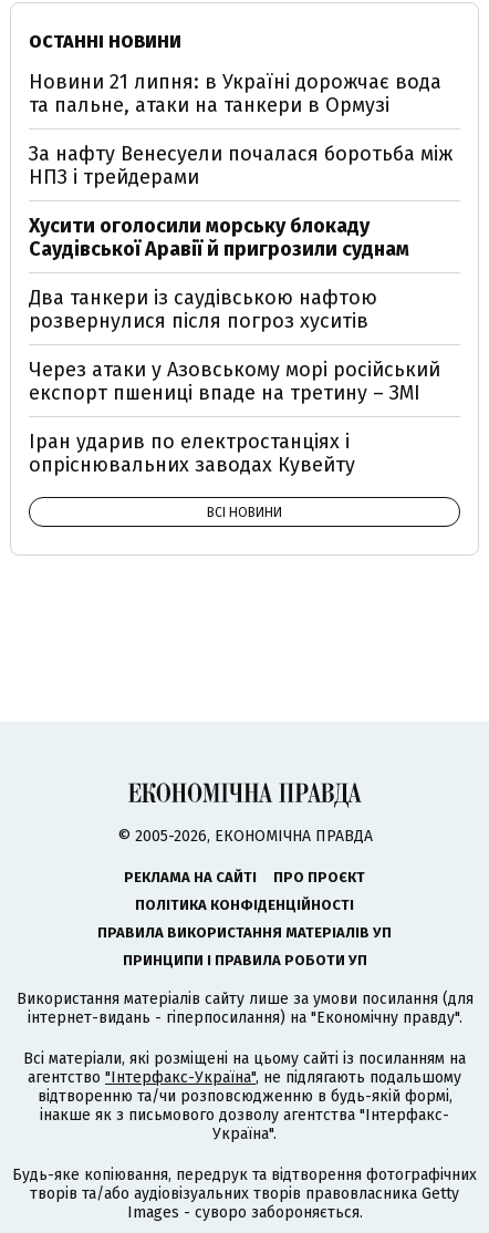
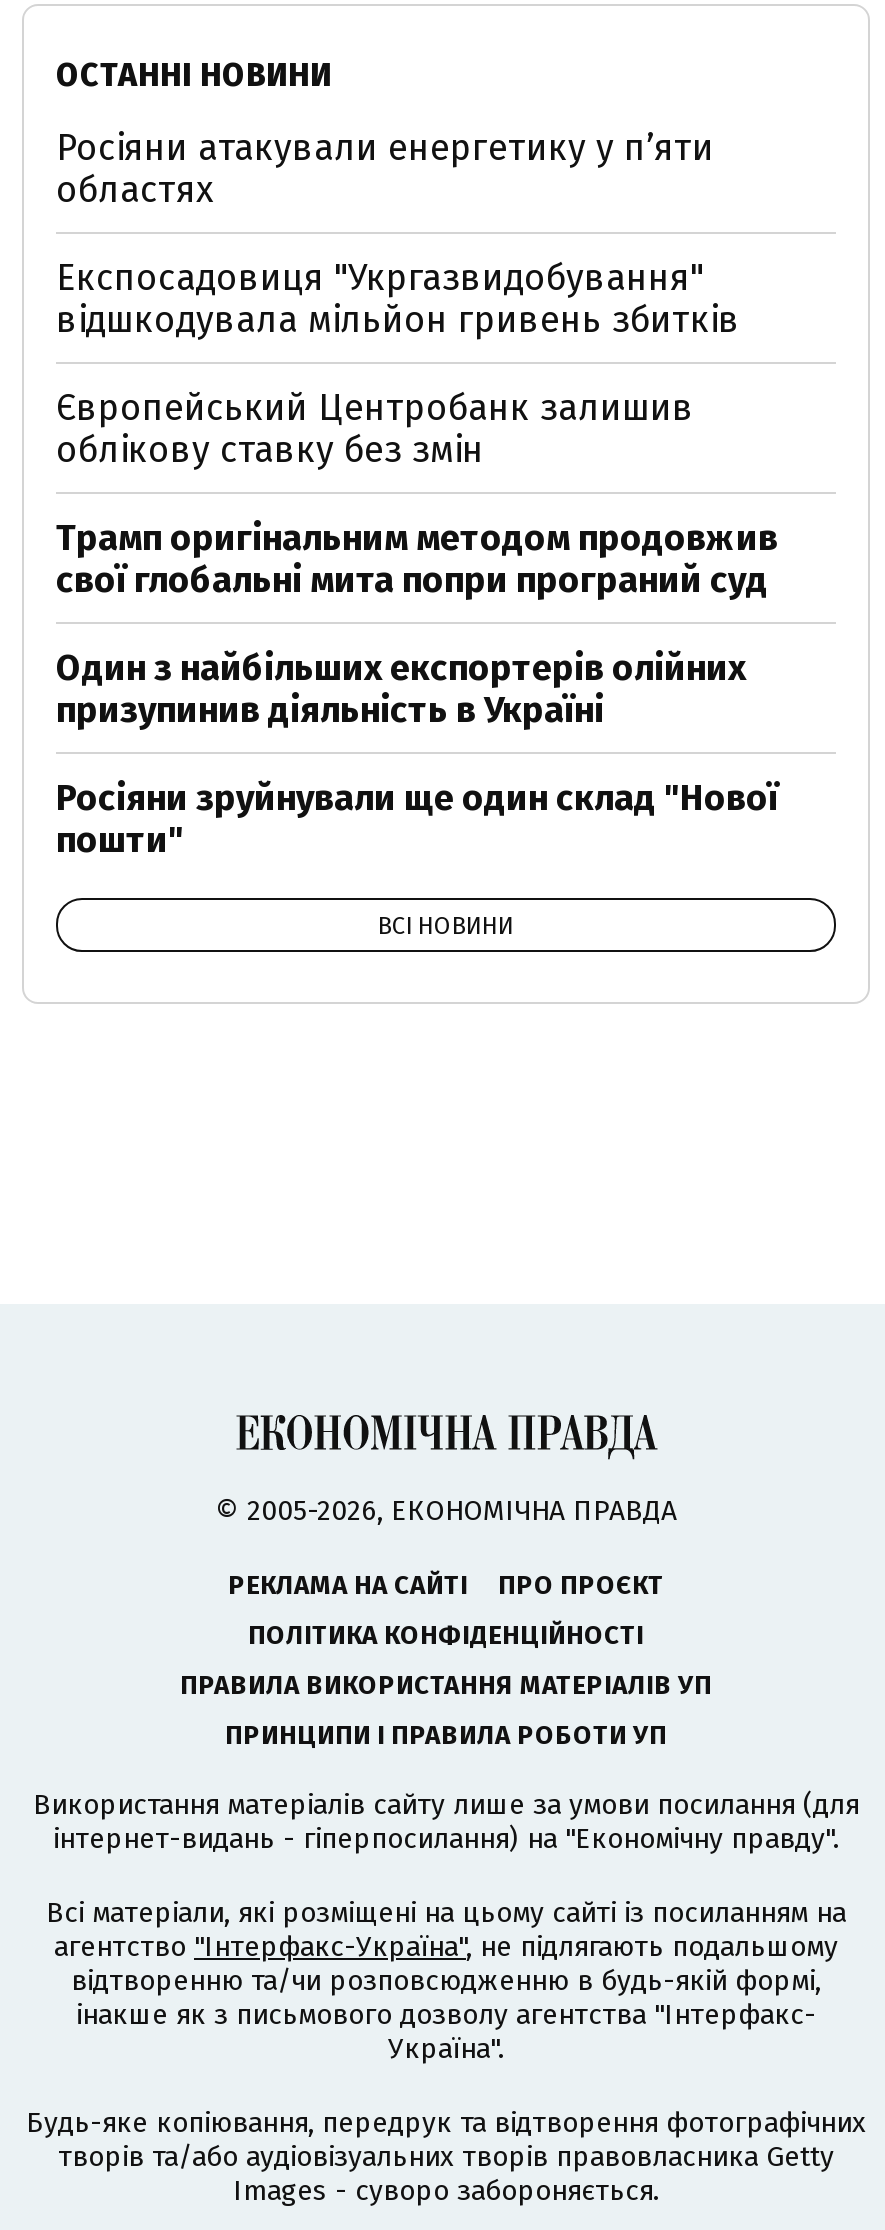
[29,70,441,117] Новини 21 липня: в Україні дорожчає вода | та пальне, атаки на танкери в Ормузі -> [56,126,714,212] Росіяни атакували енергетику у пʼяти | областях
[29,142,452,189] За нафту Венесуели почалася боротьба між | НПЗ і трейдерами -> [56,256,740,342] Експосадовиця "Укргазвидобування" | відшкодувала мільйон гривень збитків
[29,214,409,261] Хусити оголосили морську блокаду | Саудівської Аравії й пригрозили суднам -> [56,386,694,472] Європейський Центробанк залишив | облікову ставку без змін
[29,286,377,333] Два танкери із саудівською нафтою | розвернулися після погроз хуситів -> [56,516,778,602] Трамп оригінальним методом продовжив | свої глобальні мита попри програний суд
[29,358,440,405] Через атаки у Азовському морі російський | експорт пшениці впаде на третину – ЗМІ -> [56,646,746,732] Один з найбільших експортерів олійних | призупинив діяльність в Україні
[29,429,355,477] Іран ударив по електростанціях і | опріснювальних заводах Кувейту -> [56,776,778,862] Росіяни зруйнували ще один склад "Нової | пошти"

